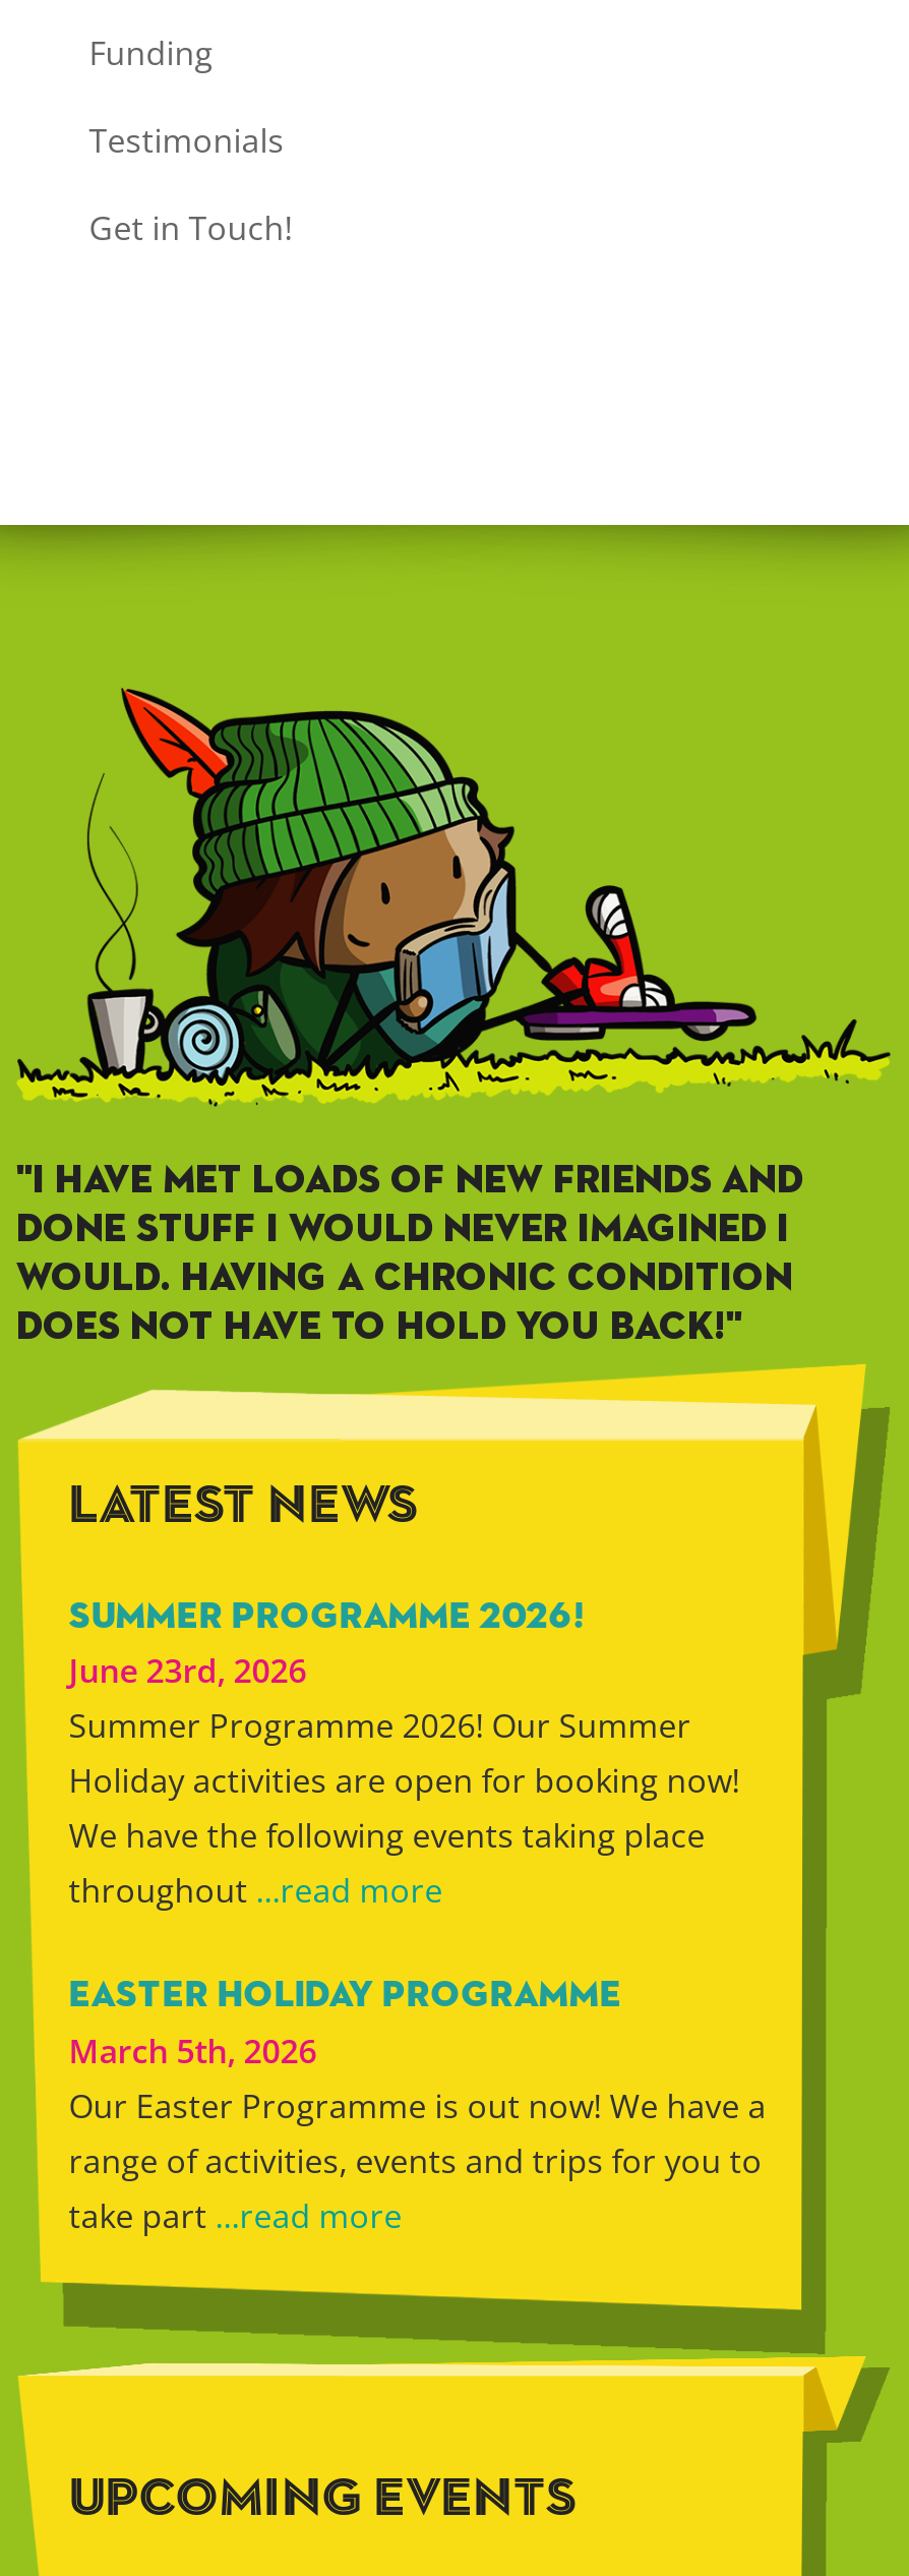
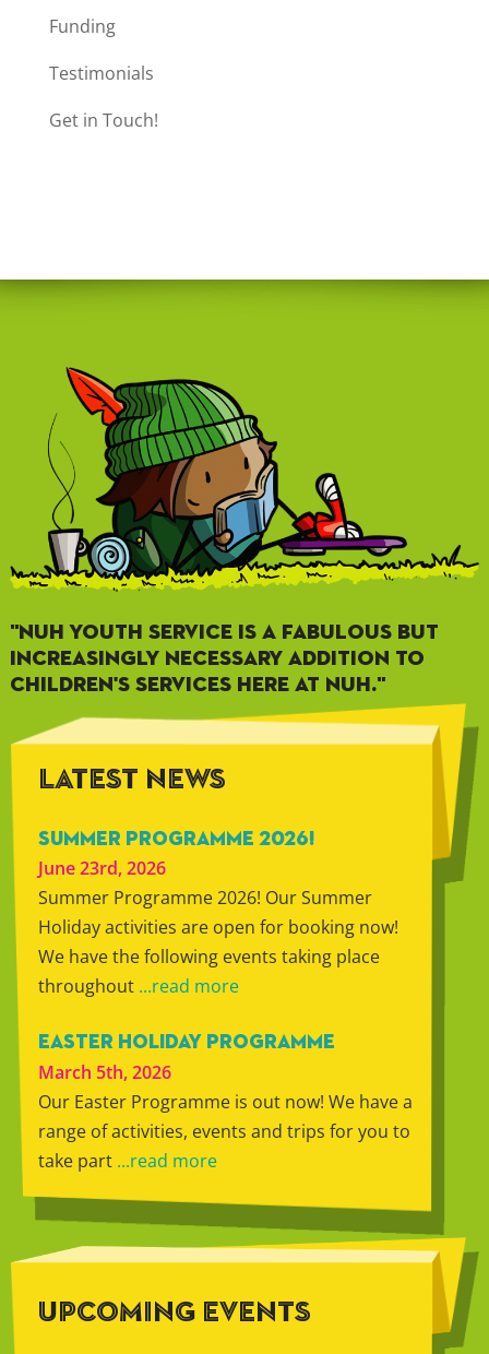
[16,1163,803,1348] "I HAVE MET LOADS OF NEW FRIENDS AND | DONE STUFF I WOULD NEVER IMAGINED I | WOULD. HAVING A CHRONIC CONDITION | DOES NOT HAVE TO HOLD YOU BACK!" -> [10,622,439,695] "NUH YOUTH SERVICE IS A FABULOUS BUT | INCREASINGLY NECESSARY ADDITION TO | CHILDREN'S SERVICES HERE AT NUH."
moved [18,2356,889,2570] -> [11,1237,478,1351]: [image]

